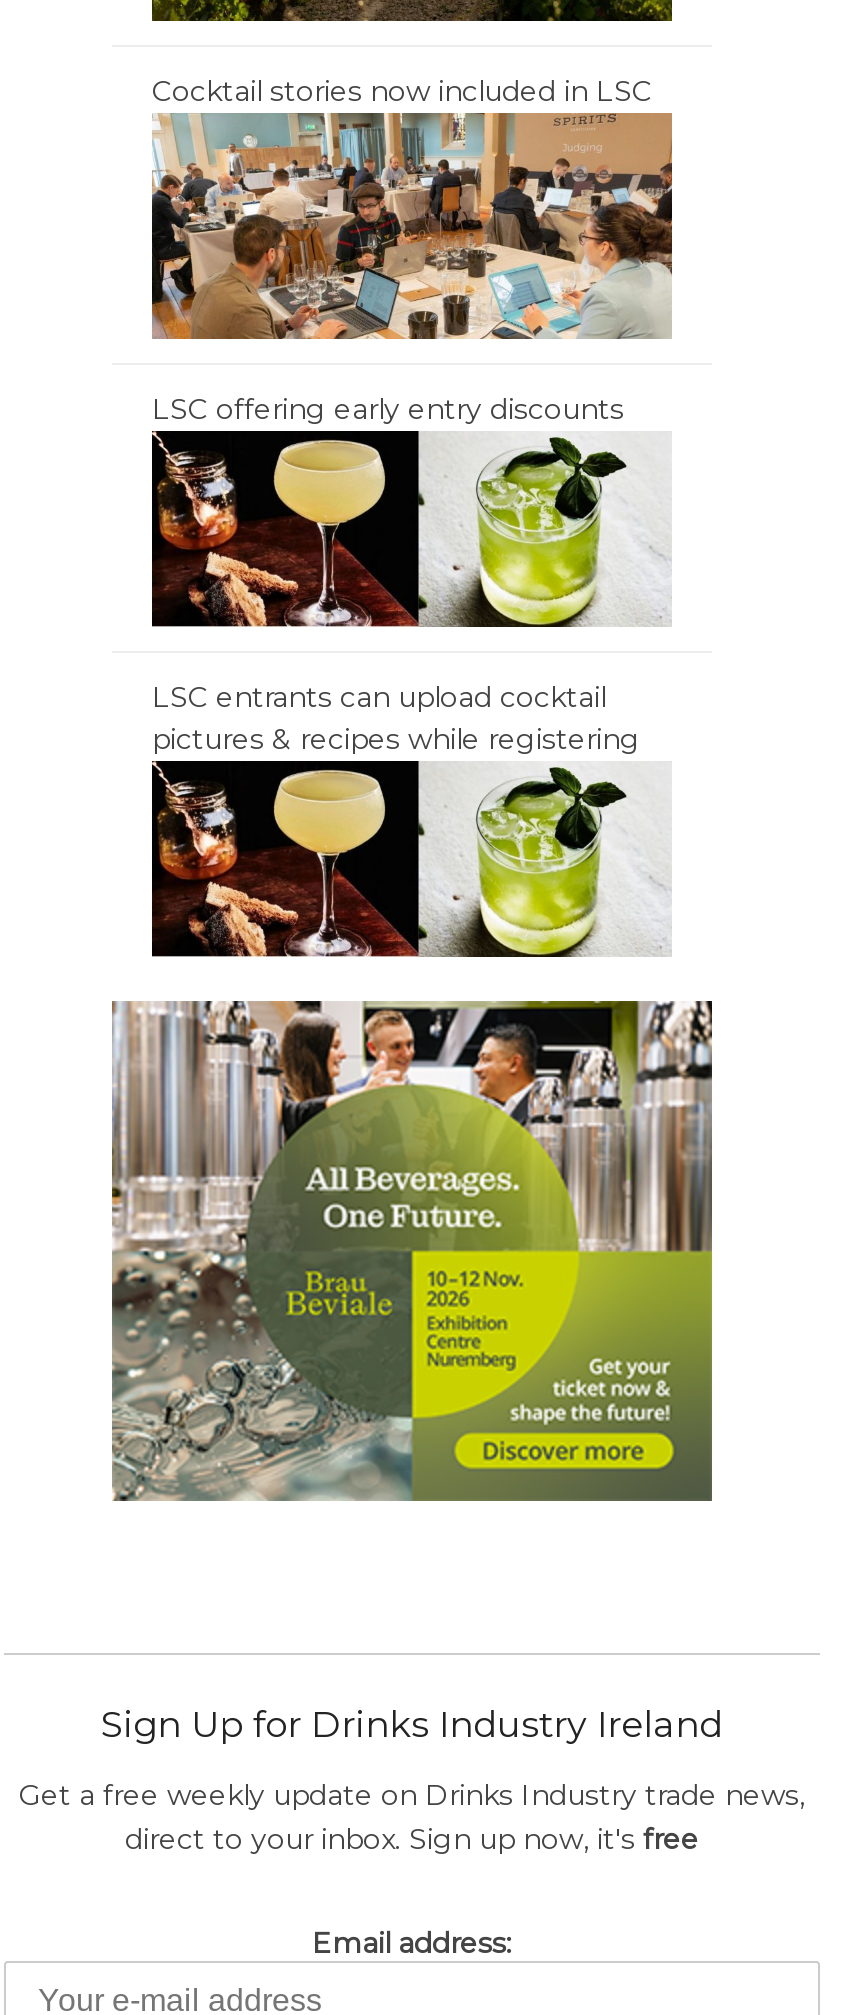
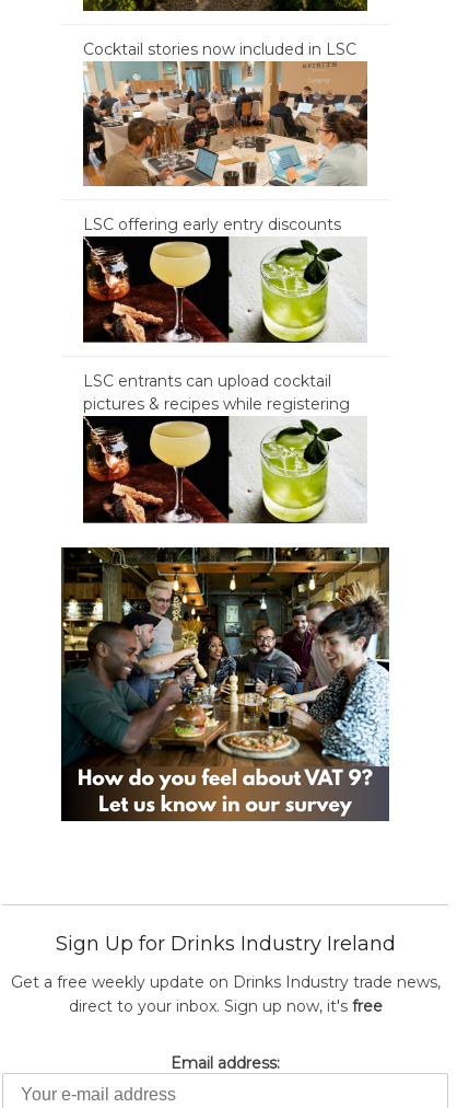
[110,998,714,1502] [image] -> [60,546,390,822] [image]

